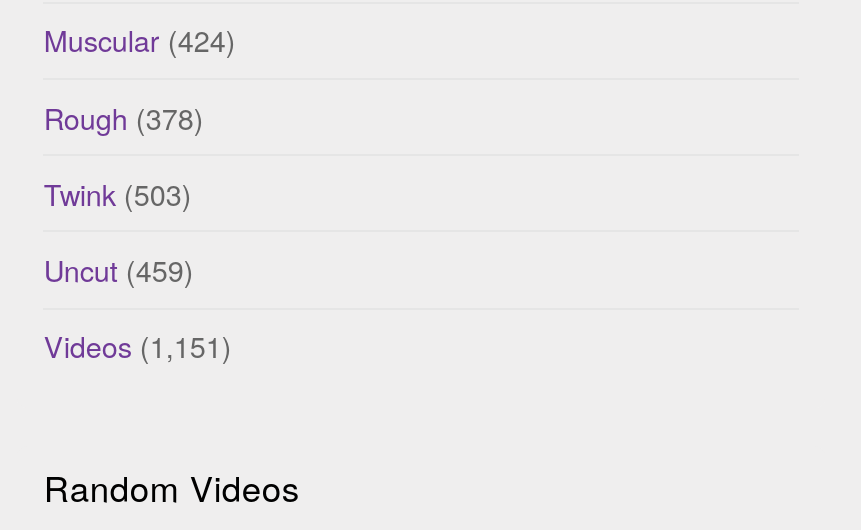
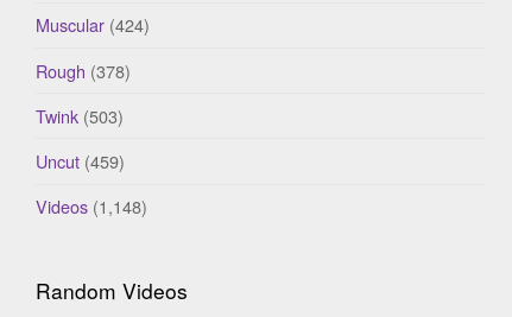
[44,325,232,367] Videos (1,151) -> [36,194,148,219] Videos (1,148)

